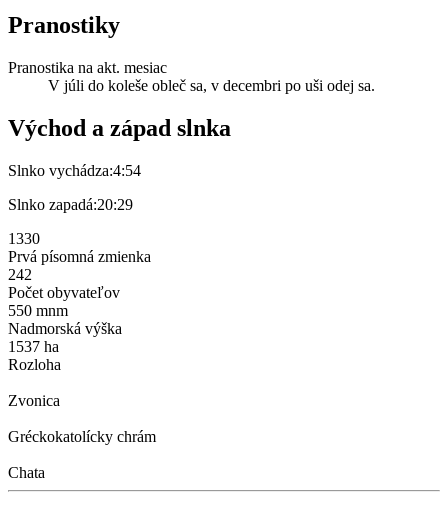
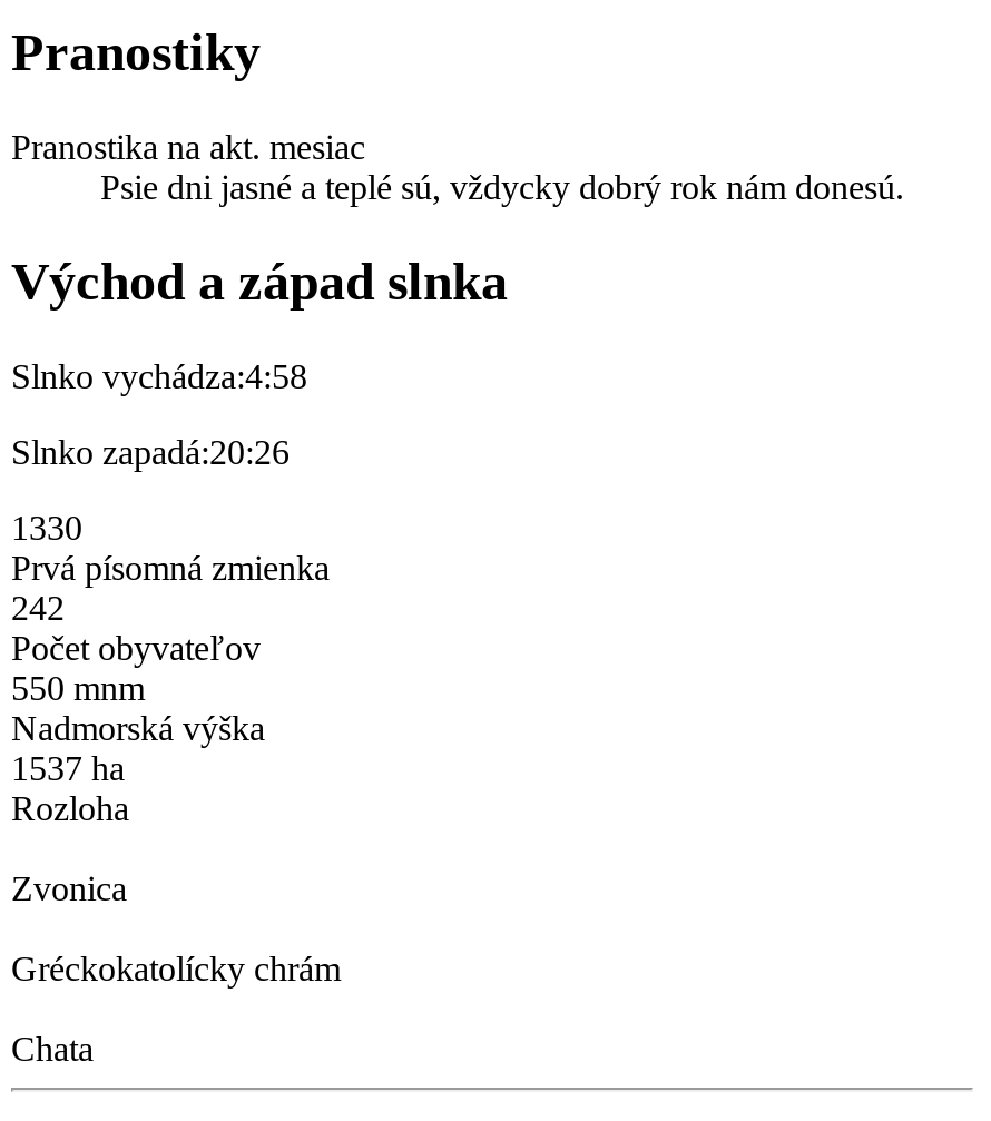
[48,77,375,94] V júli do koleše obleč sa, v decembri po uši odej sa. -> [100,169,904,206] Psie dni jasné a teplé sú, vždycky dobrý rok nám donesú.
[8,162,141,179] Slnko vychádza:4:54 -> [11,357,307,395] Slnko vychádza:4:58
[8,196,133,213] Slnko zapadá:20:29 -> [11,433,290,471] Slnko zapadá:20:26

